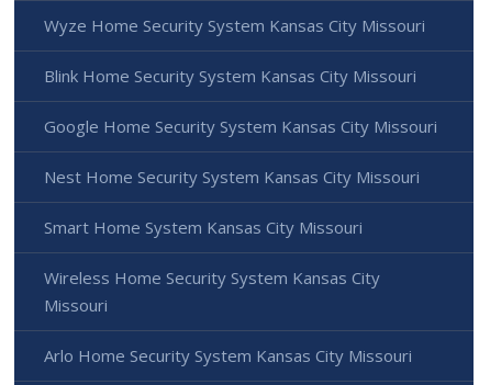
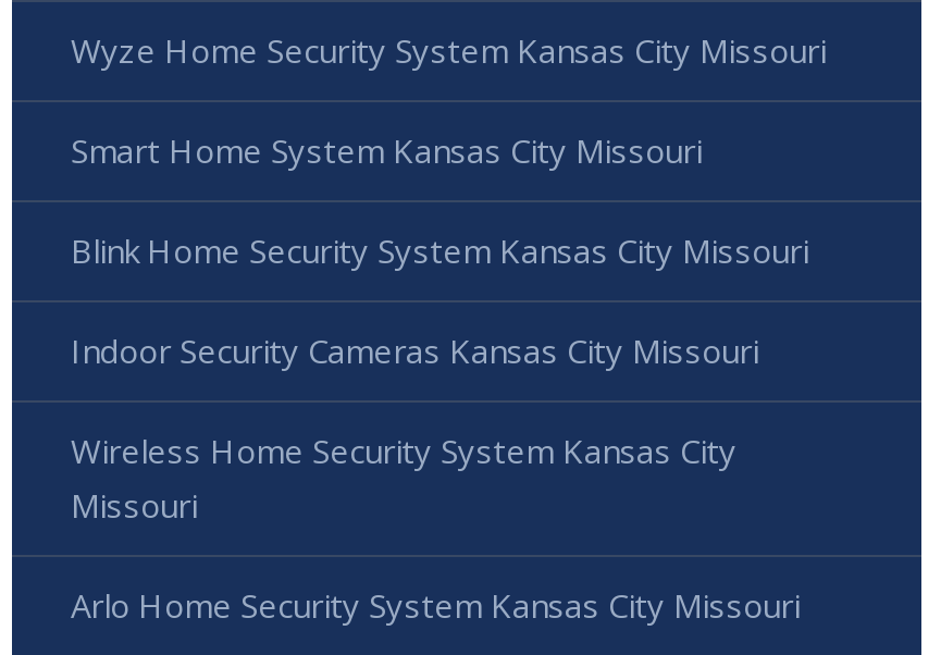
moved [44,65,416,87] -> [71,229,808,273]: Blink Home Security System Kansas City Missouri
[44,116,437,188] Google Home Security System Kansas City Missouri | Nest Home Security System Kansas City Missouri -> [71,329,758,373] Indoor Security Cameras Kansas City Missouri
moved [44,217,363,238] -> [71,129,702,173]: Smart Home System Kansas City Missouri

